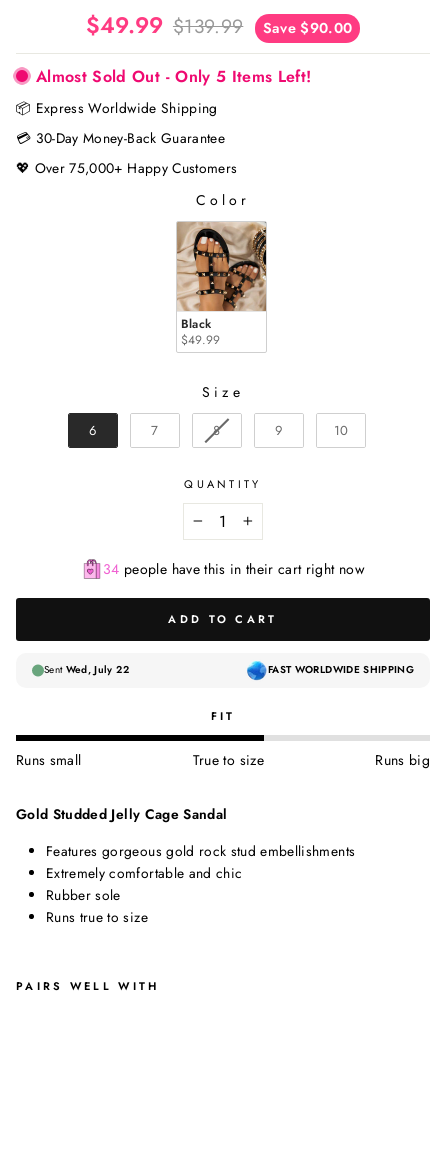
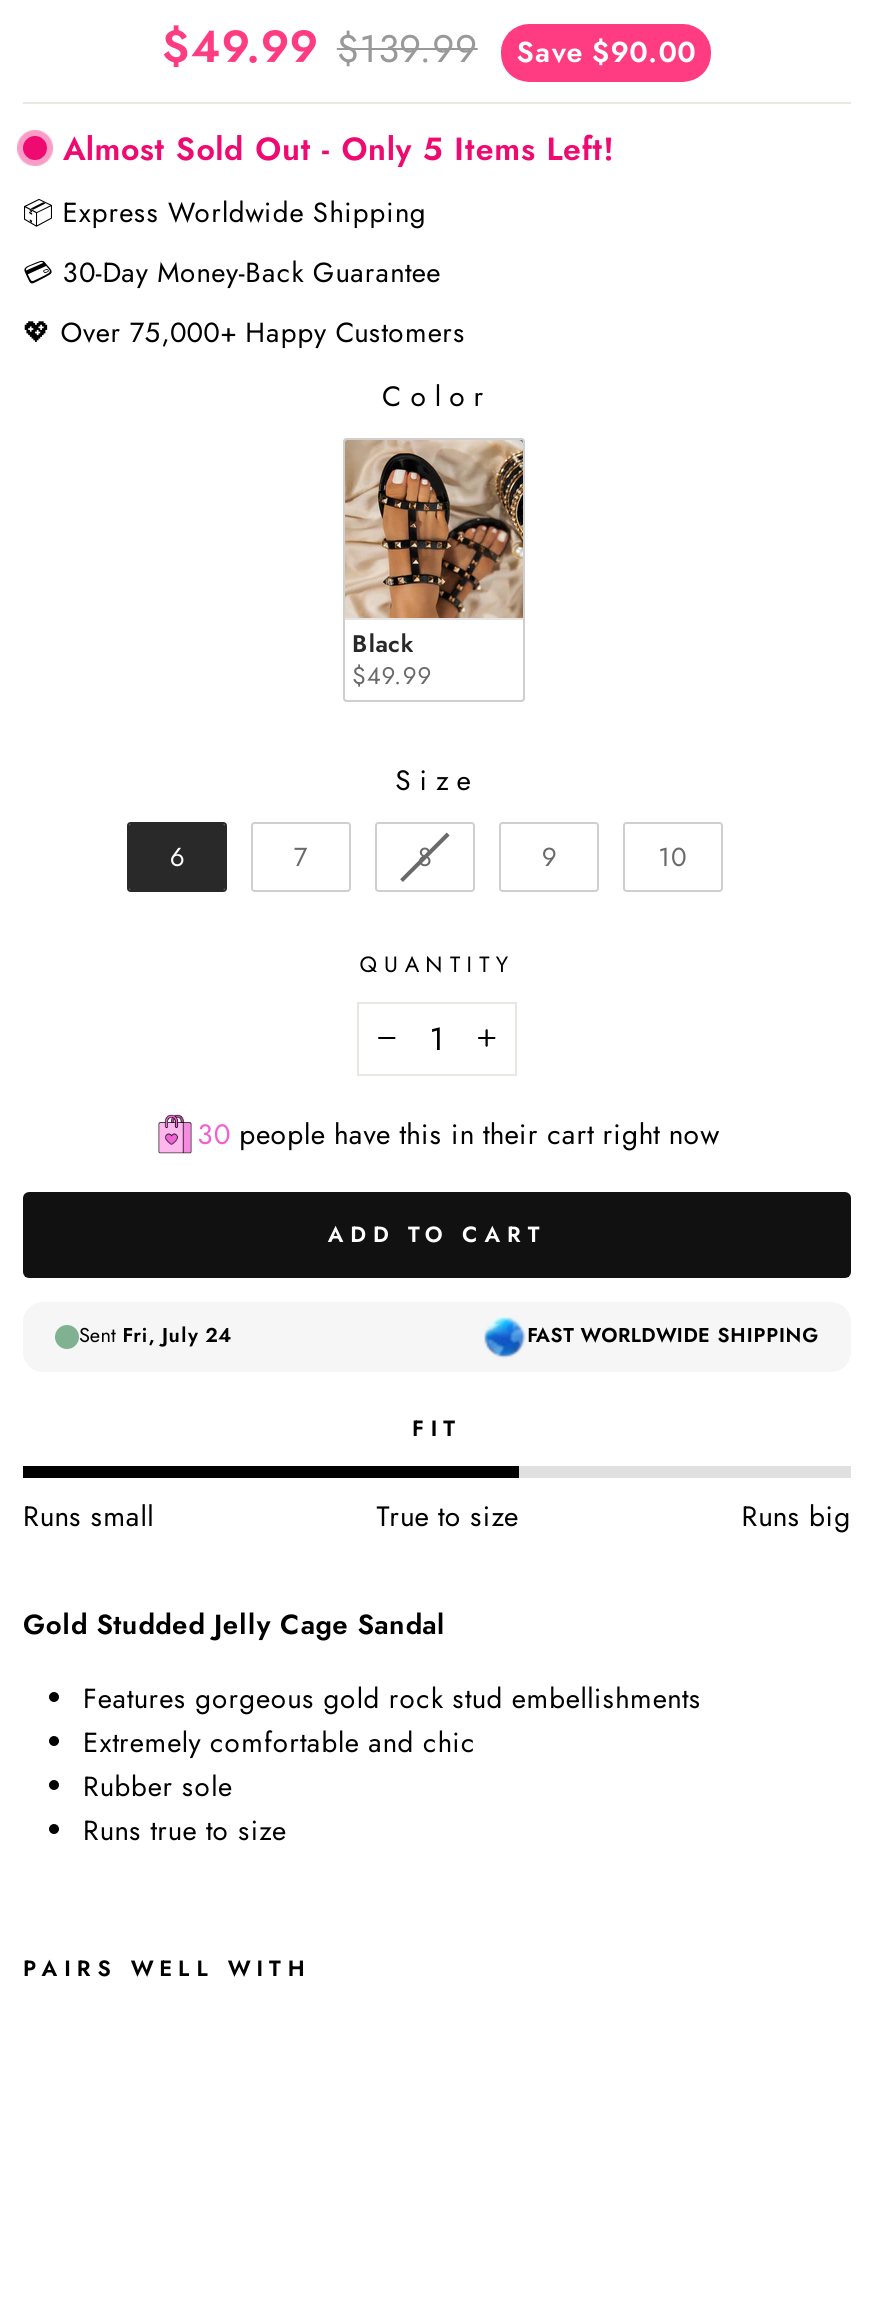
[103,559,365,579] 34 people have this in their cart right now -> [197,1114,721,1154] 30 people have this in their cart right now
[44,662,129,677] Sent Wed, July 22 -> [79,1321,233,1351] Sent Fri, July 24

